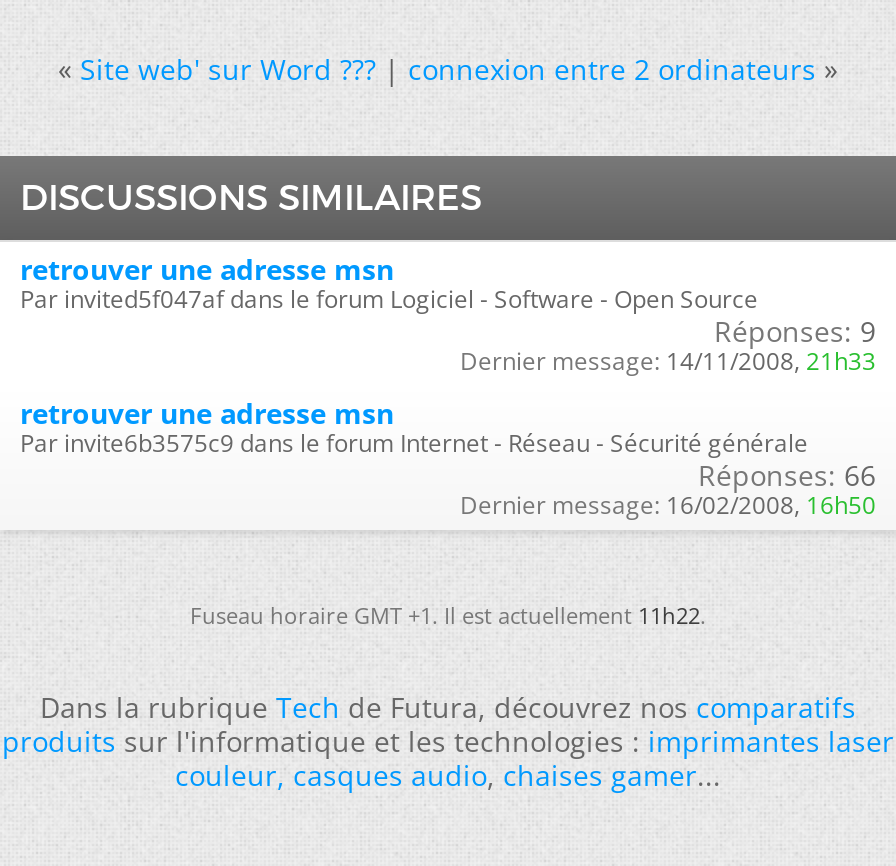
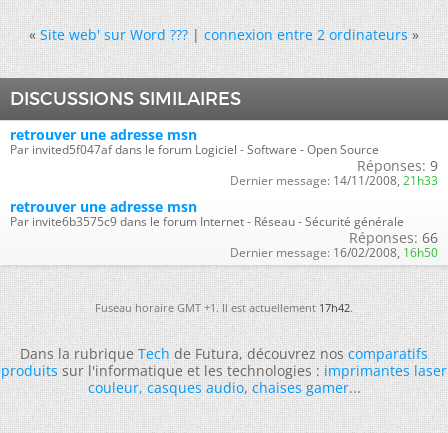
[190,600,706,630] Fuseau horaire GMT +1. Il est actuellement 11h22. -> [95,300,353,315] Fuseau horaire GMT +1. Il est actuellement 17h42.

